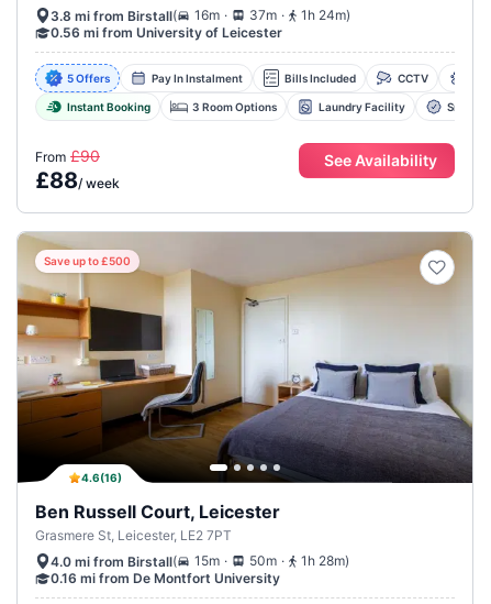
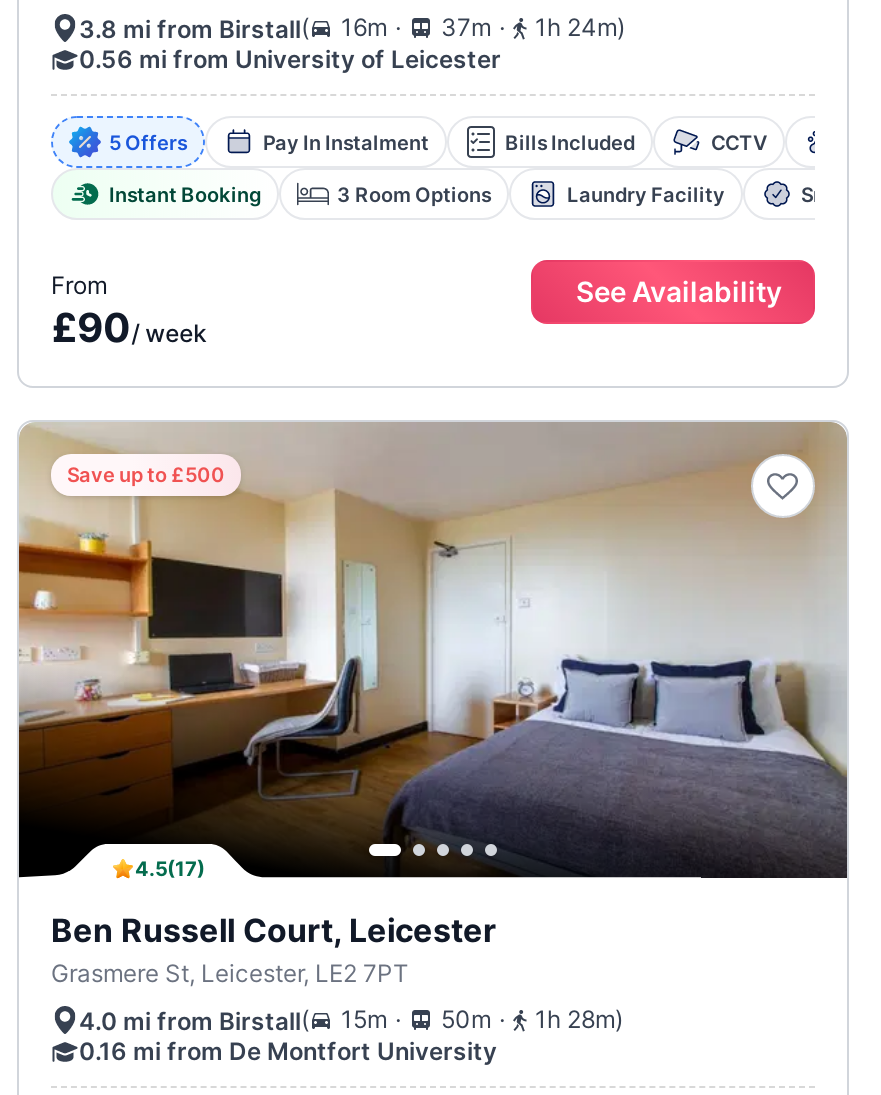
[35,146,120,194] From £90 | £88/week -> [51,270,207,352] From | £90/week
[81,471,122,484] 4.6(16) -> [135,856,205,880] 4.5(17)

